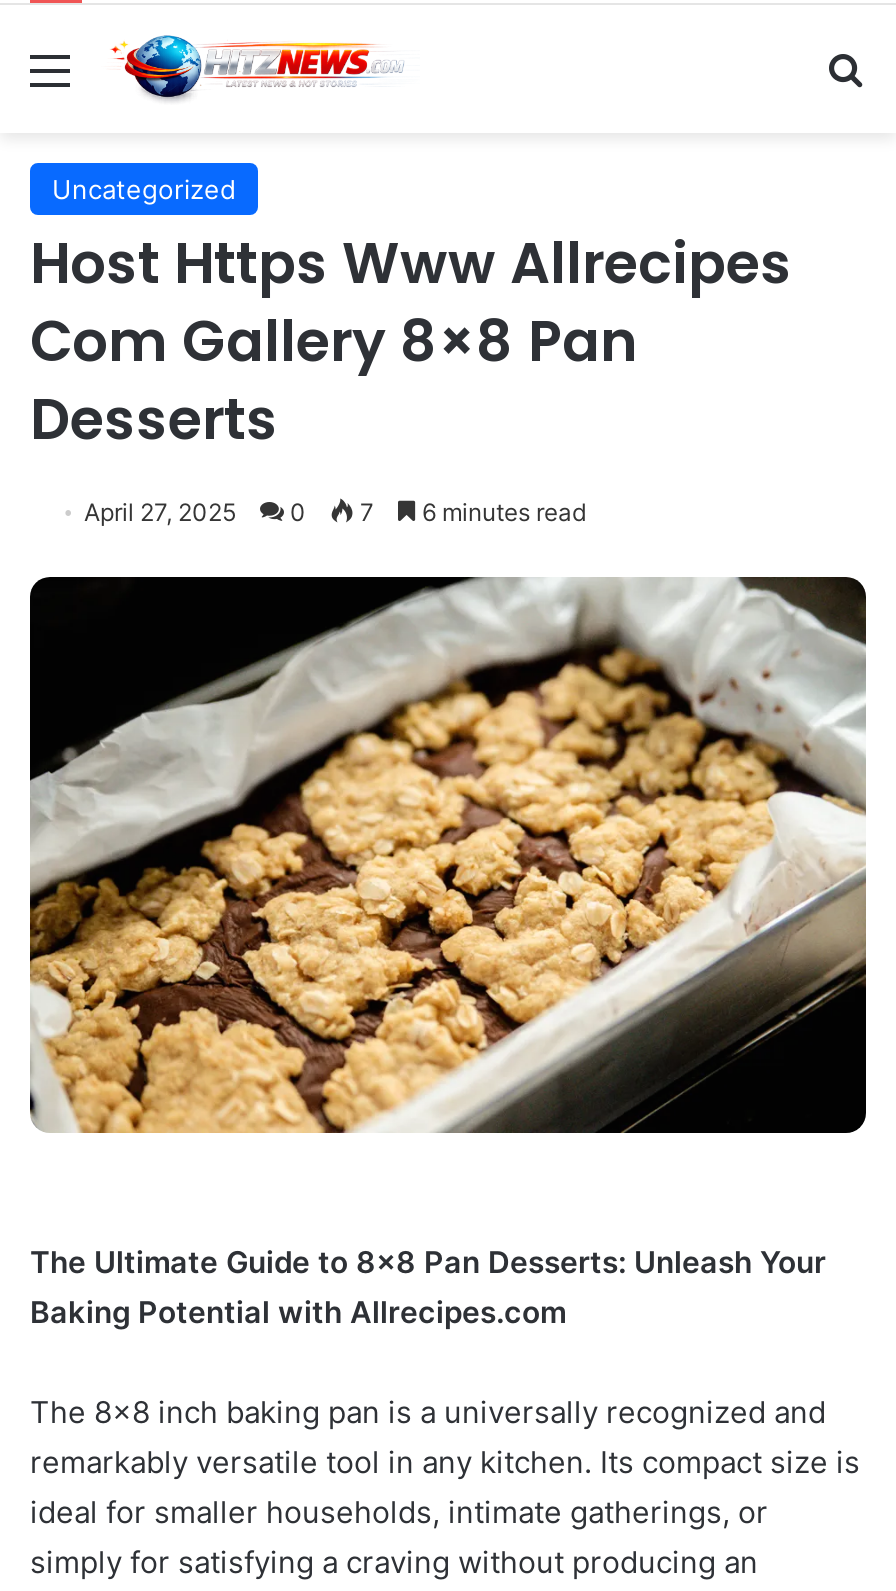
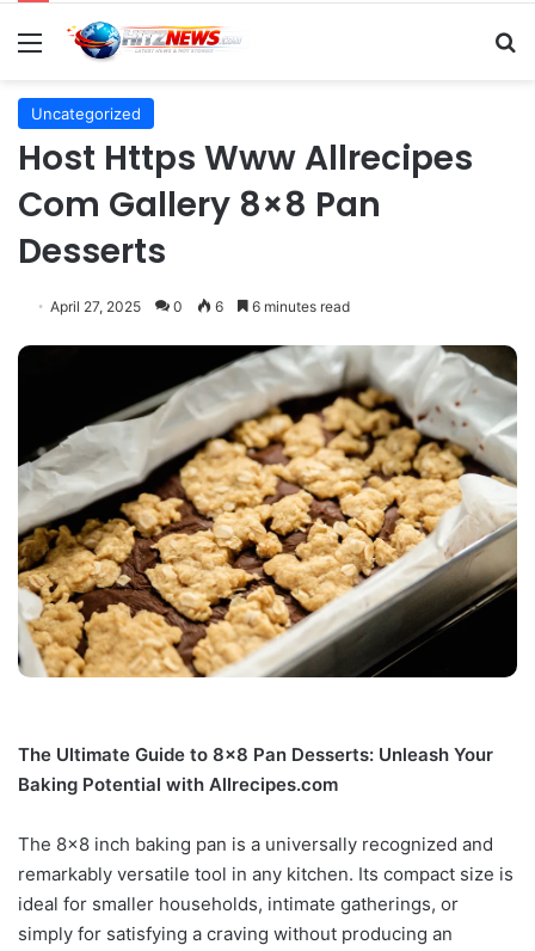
[84,496,586,526] April 27, 2025 0 7 6 minutes read -> [50,297,350,315] April 27, 2025 0 6 6 minutes read

